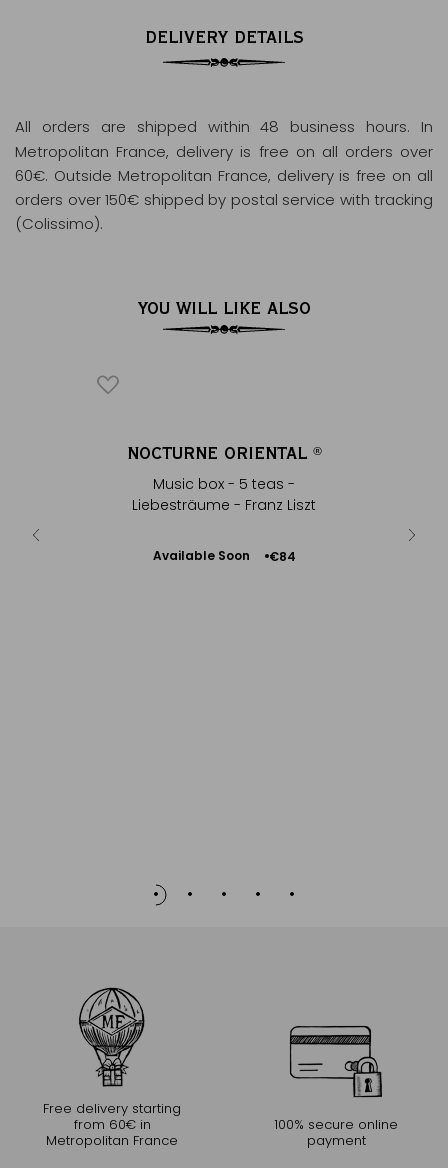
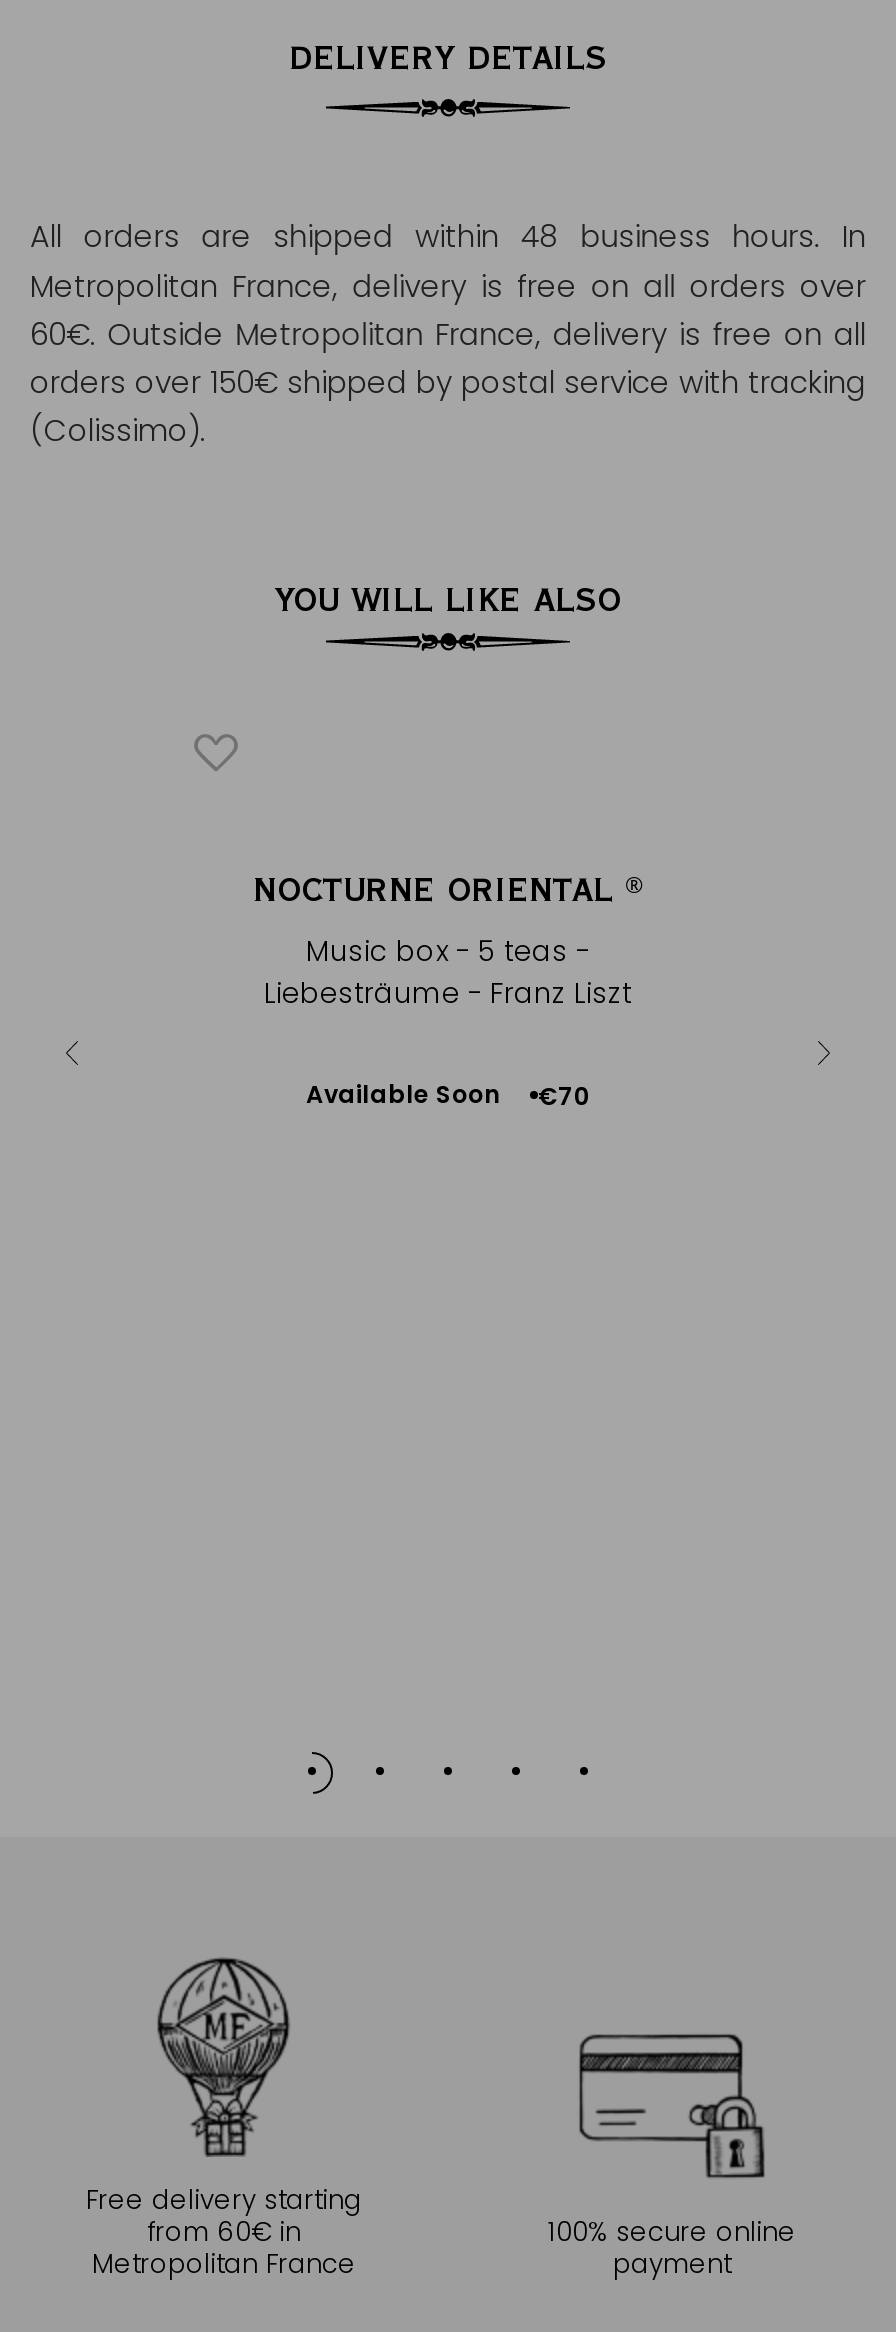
[152,547,295,565] Available Soon €84 -> [306,1078,590,1113] Available Soon €70

